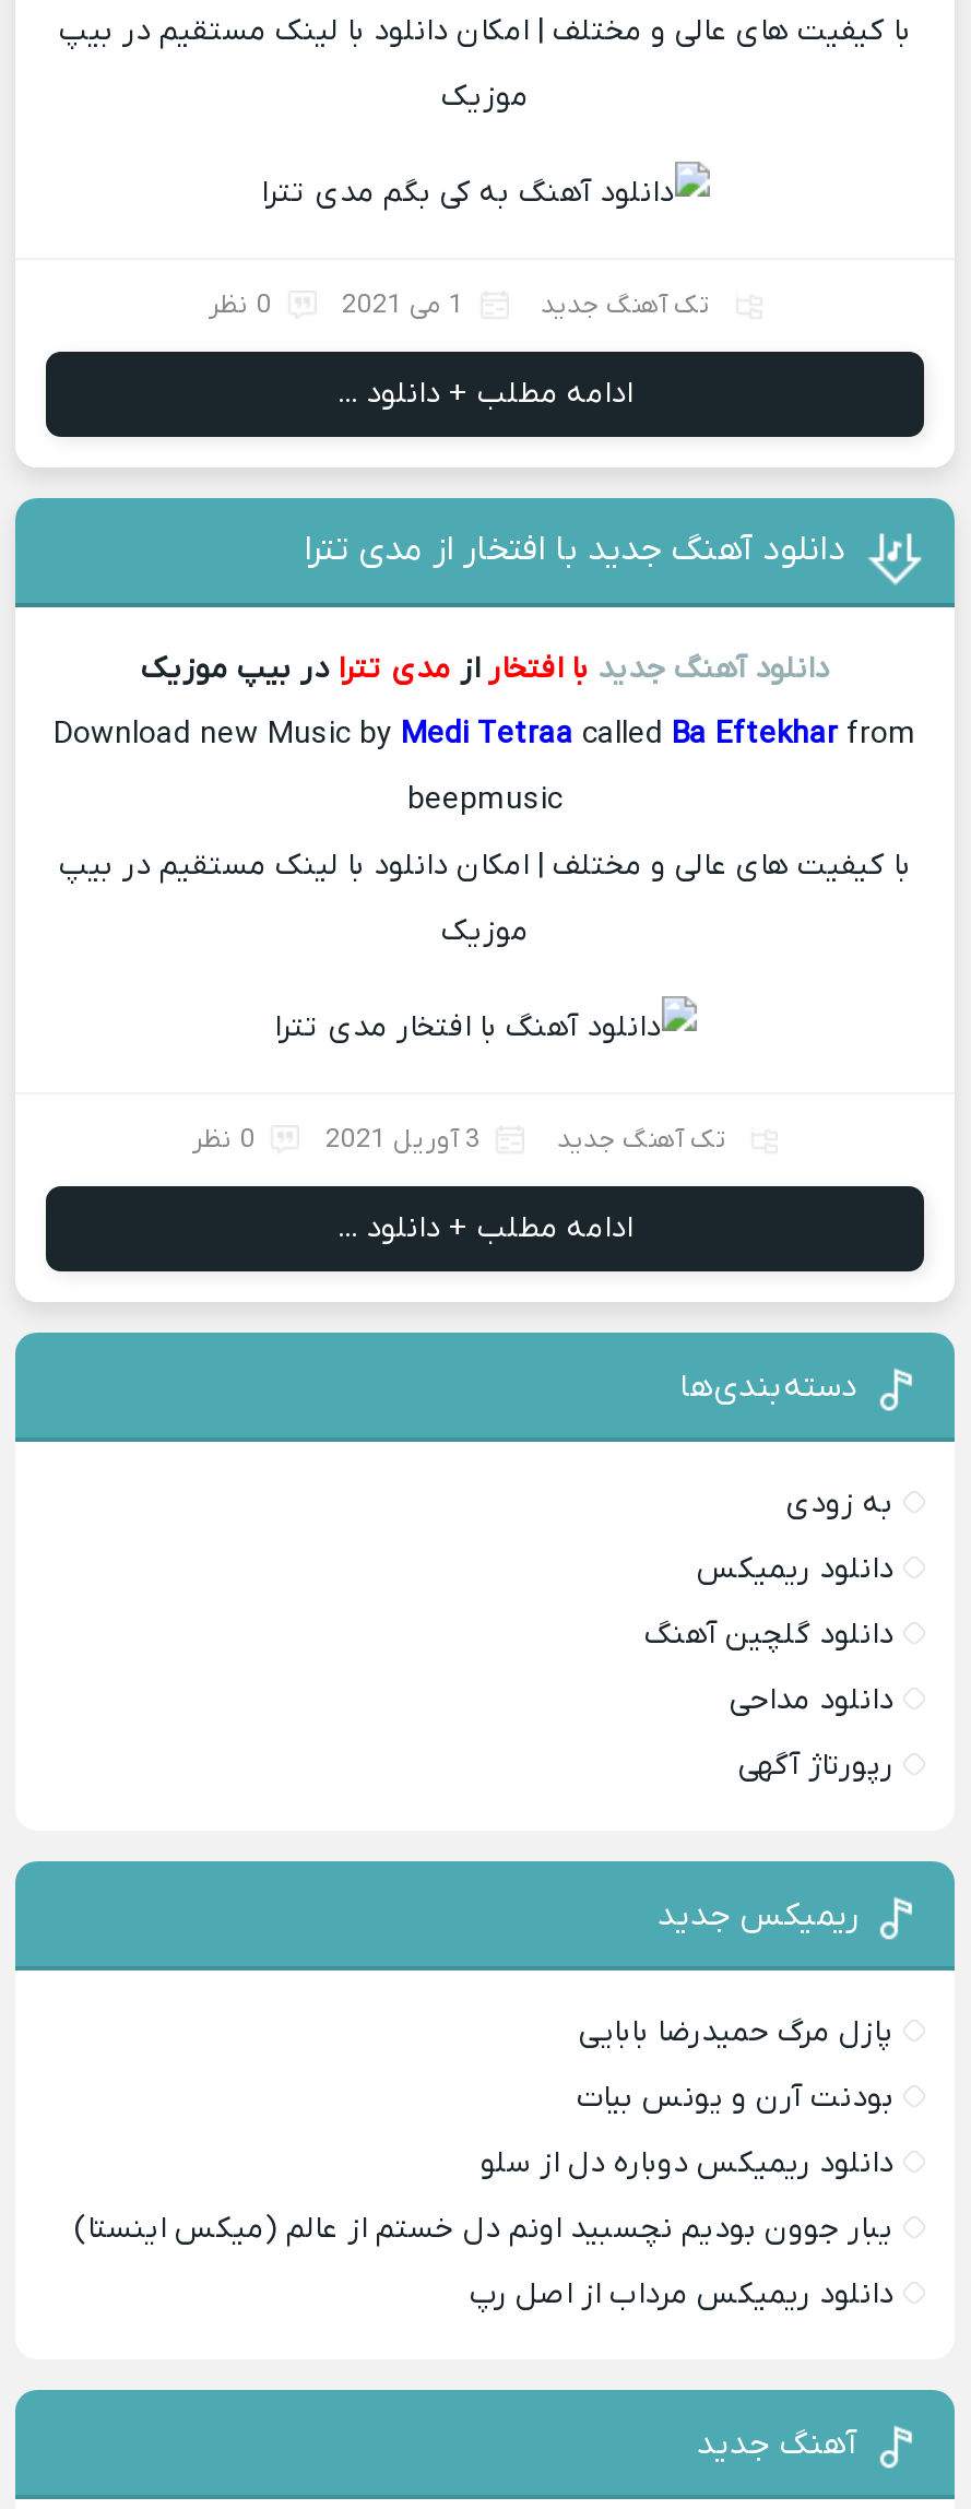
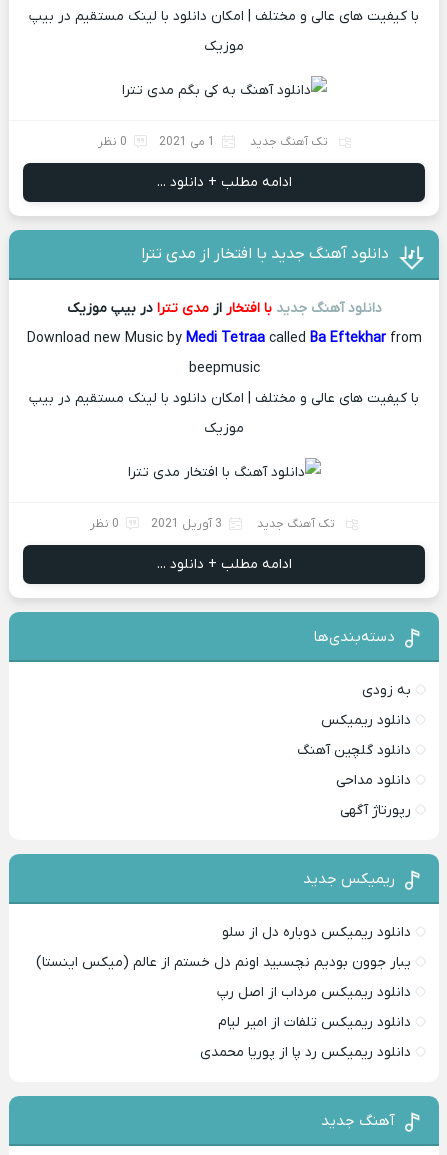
[577,2012,893,2119] پازل مرگ حمیدرضا بابایی | بودنت آرن و یونس بیات -> none
moved [74,2143,893,2315] -> [36,923,411,1002]: دانلود ریمیکس دوباره دل از سلو | یبار جوون بودیم نچسبید اونم دل خستم از عالم (میکس اینستا) | دانلود ریمیکس مرداب از اصل رپ
none -> [200,1013,411,1062] دانلود ریمیکس تلفات از امیر لیام | دانلود ریمیکس رد پا از پوریا محمدی

